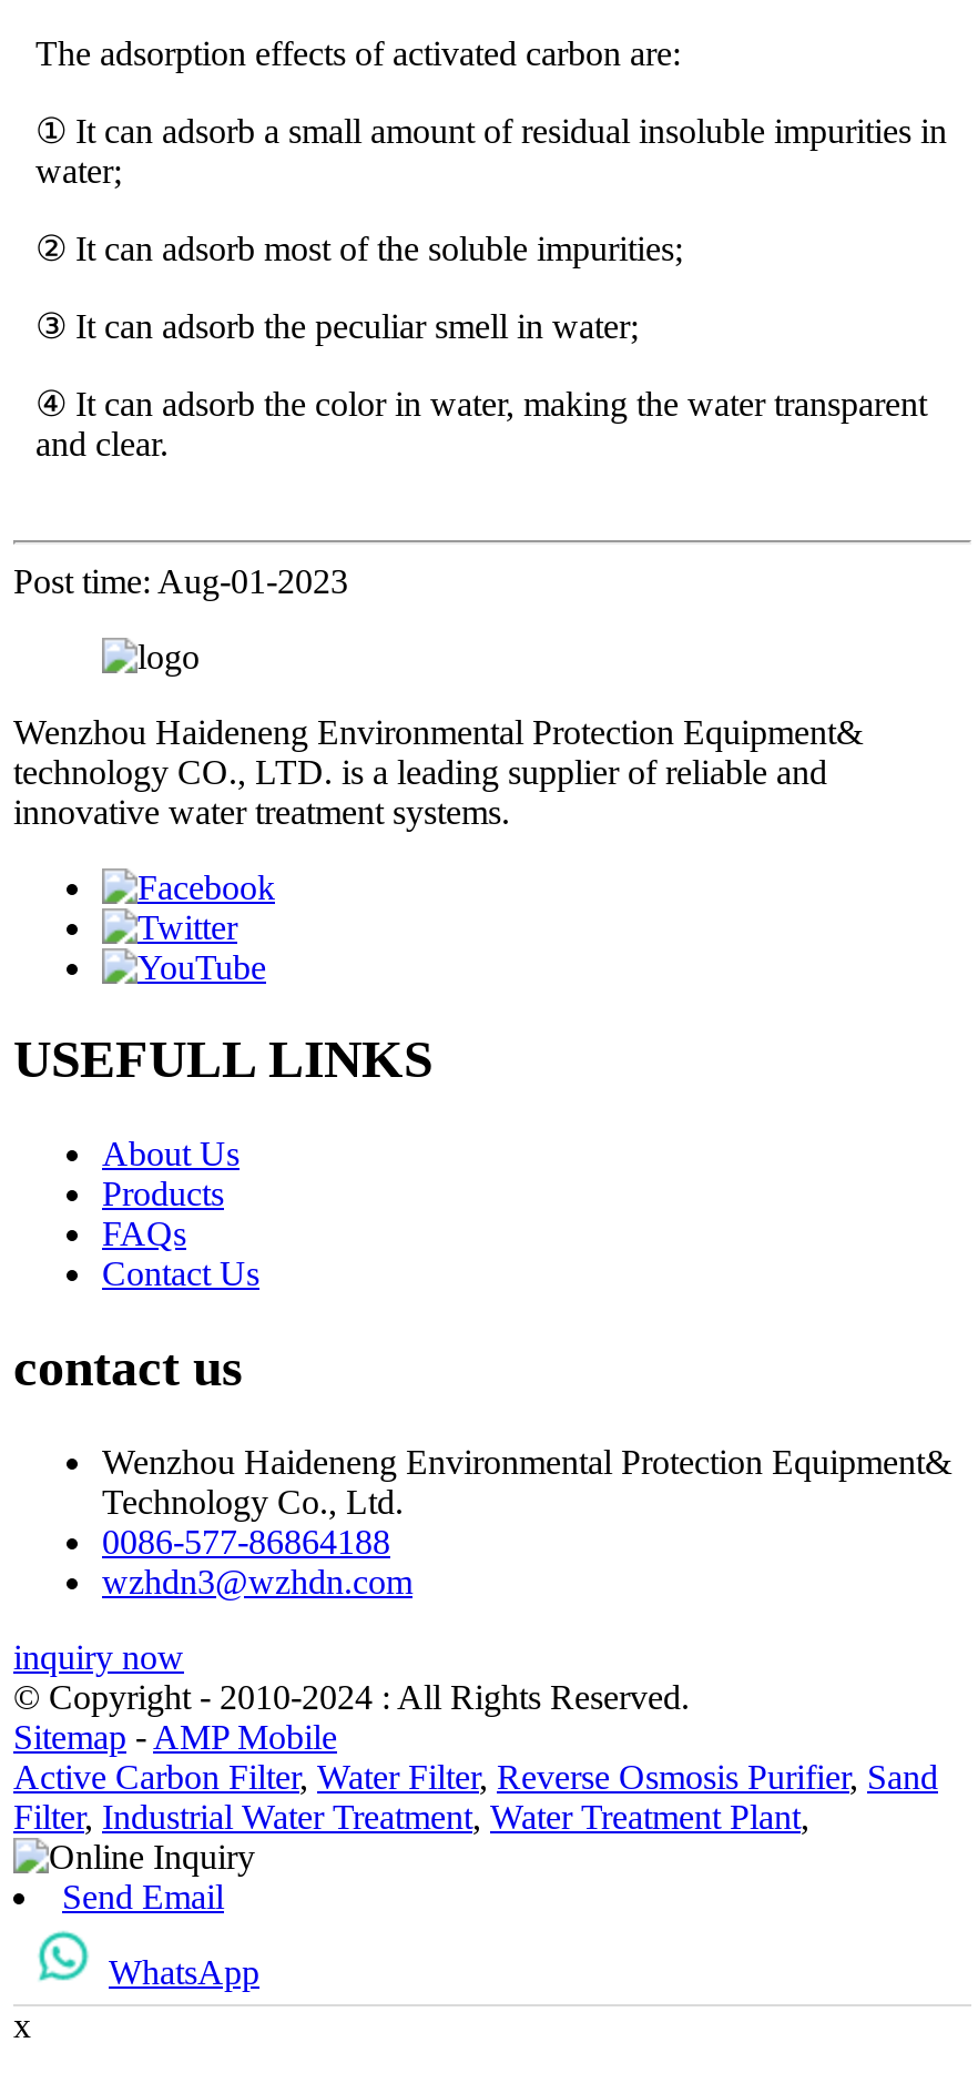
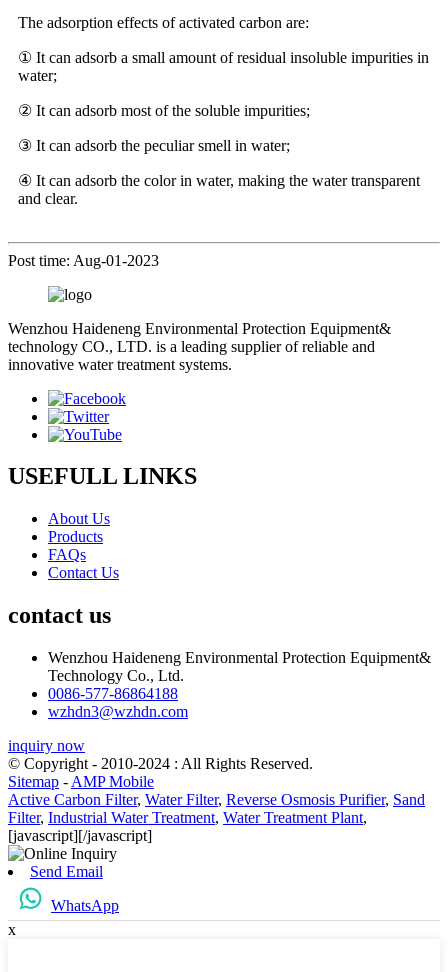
none -> [8,827,152,844] [javascript][/javascript]

